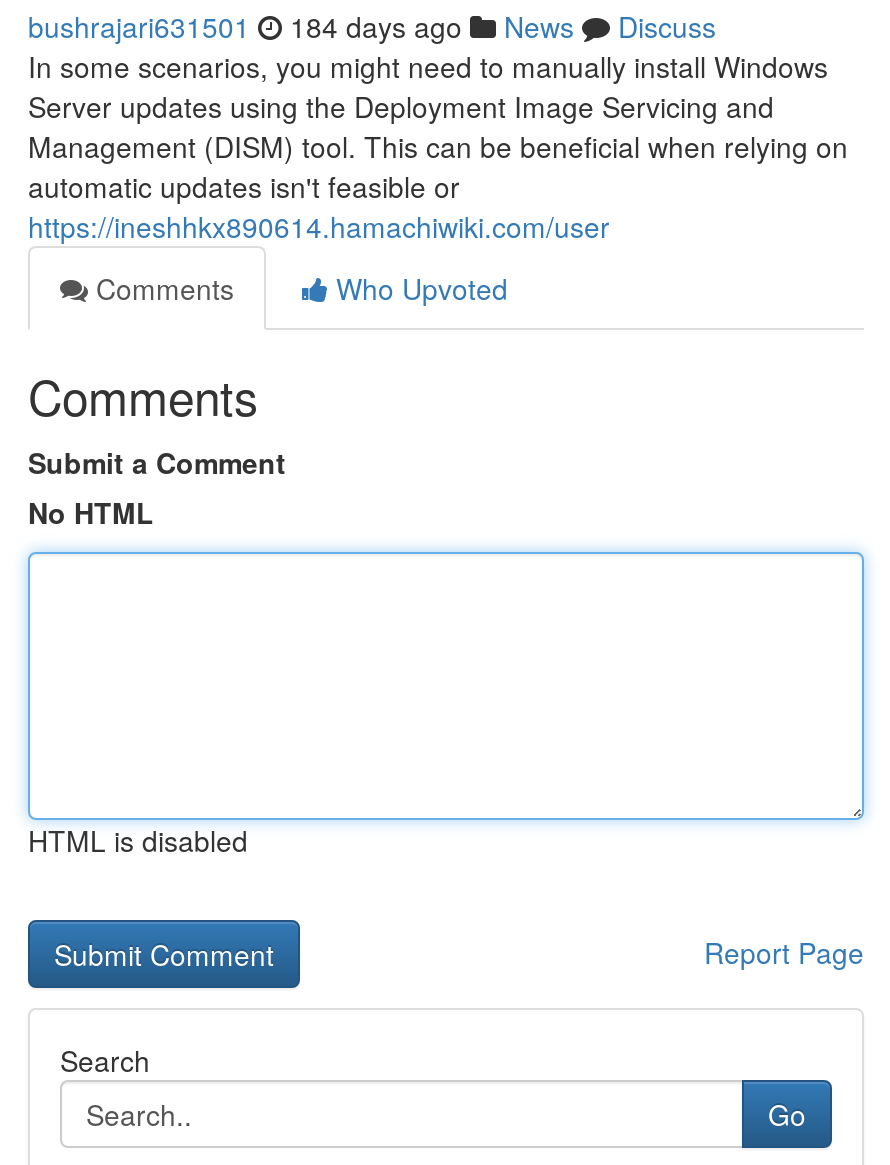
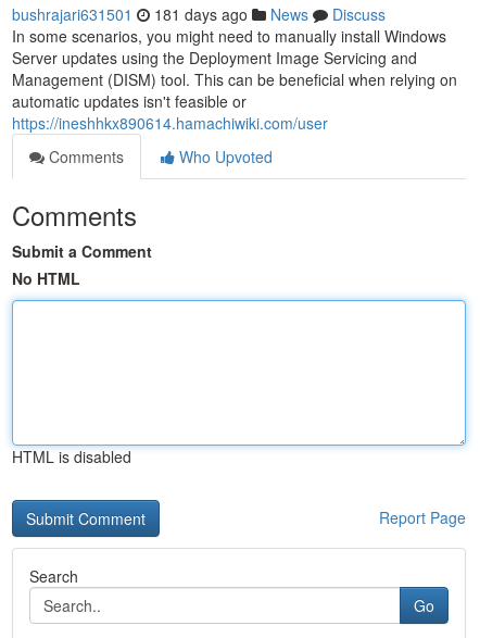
[28,6,716,46] bushrajari631501 184 days ago News Discuss -> [12,3,386,25] bushrajari631501 181 days ago News Discuss

